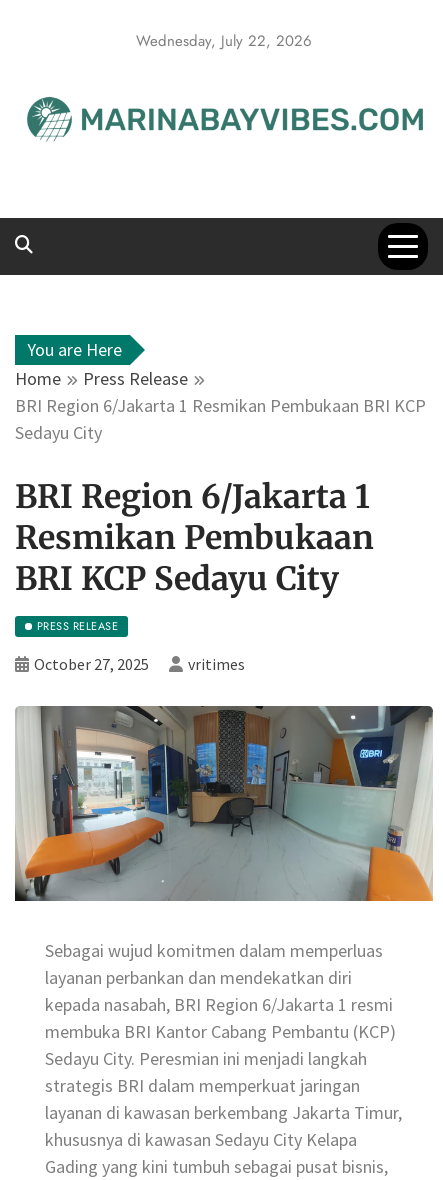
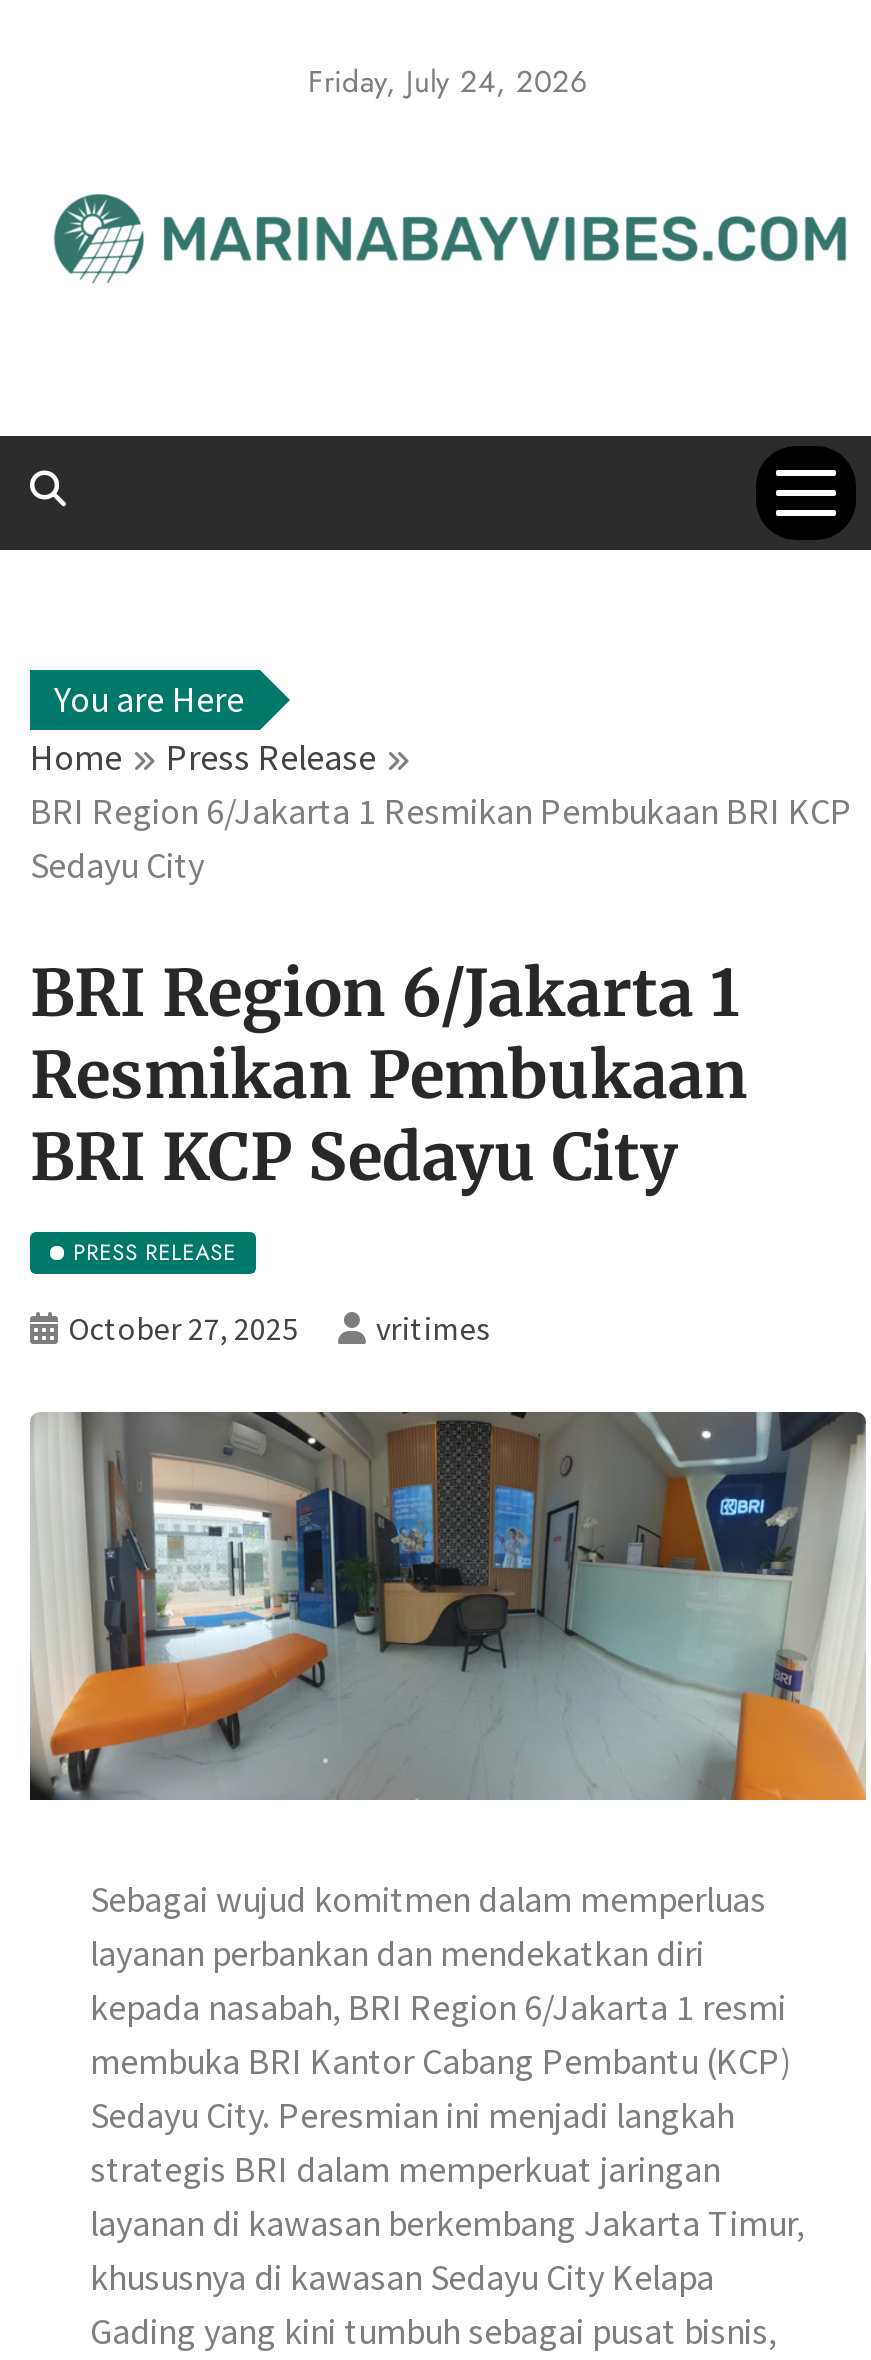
[136,30,312,52] Wednesday, July 22, 2026 -> [308,60,588,104] Friday, July 24, 2026

